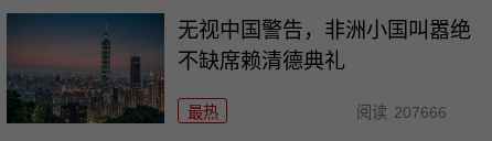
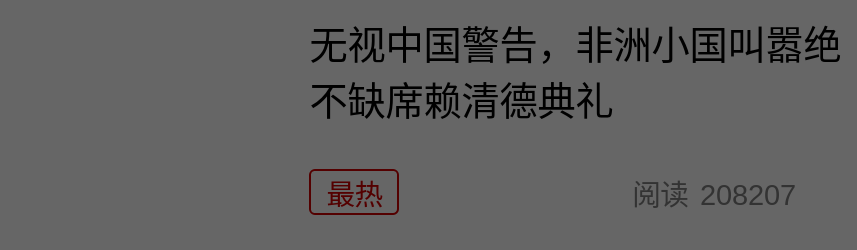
[6,12,165,124] [image] -> none
[356,103,446,121] 阅读 207666 -> [632,178,796,210] 阅读 208207

